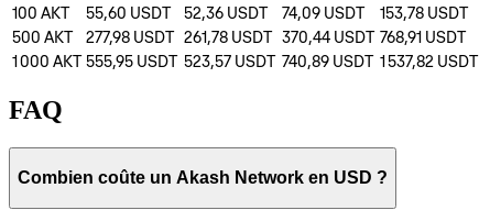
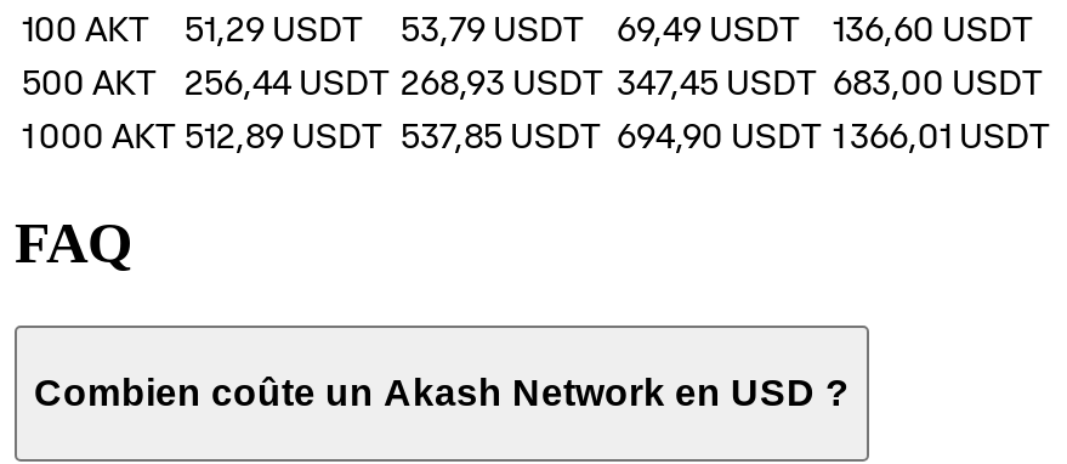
[86,3,171,23] 55,60 USDT -> [185,6,362,50] 51,29 USDT
[184,3,268,23] 52,36 USDT -> [401,6,583,50] 53,79 USDT
[282,3,364,23] 74,09 USDT -> [617,6,799,50] 69,49 USDT
[380,3,468,23] 153,78 USDT -> [833,6,1032,50] 136,60 USDT
[86,27,466,47] 277,98 USDT 261,78 USDT 370,44 USDT 768,91 USDT -> [185,60,1042,103] 256,44 USDT 268,93 USDT 347,45 USDT 683,00 USDT
[12,51,478,71] 1 000 AKT 555,95 USDT 523,57 USDT 740,89 USDT 1 537,82 USDT -> [22,113,1049,157] 1 000 AKT 512,89 USDT 537,85 USDT 694,90 USDT 1 366,01 USDT

